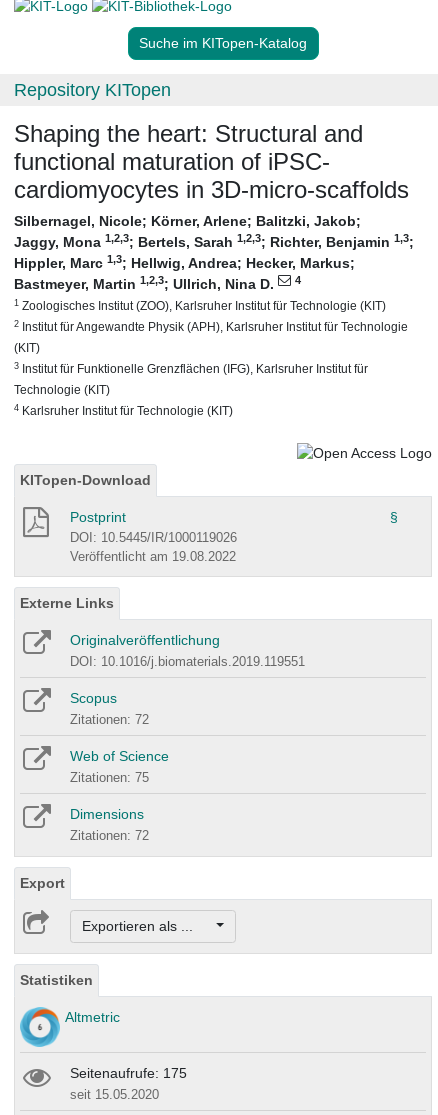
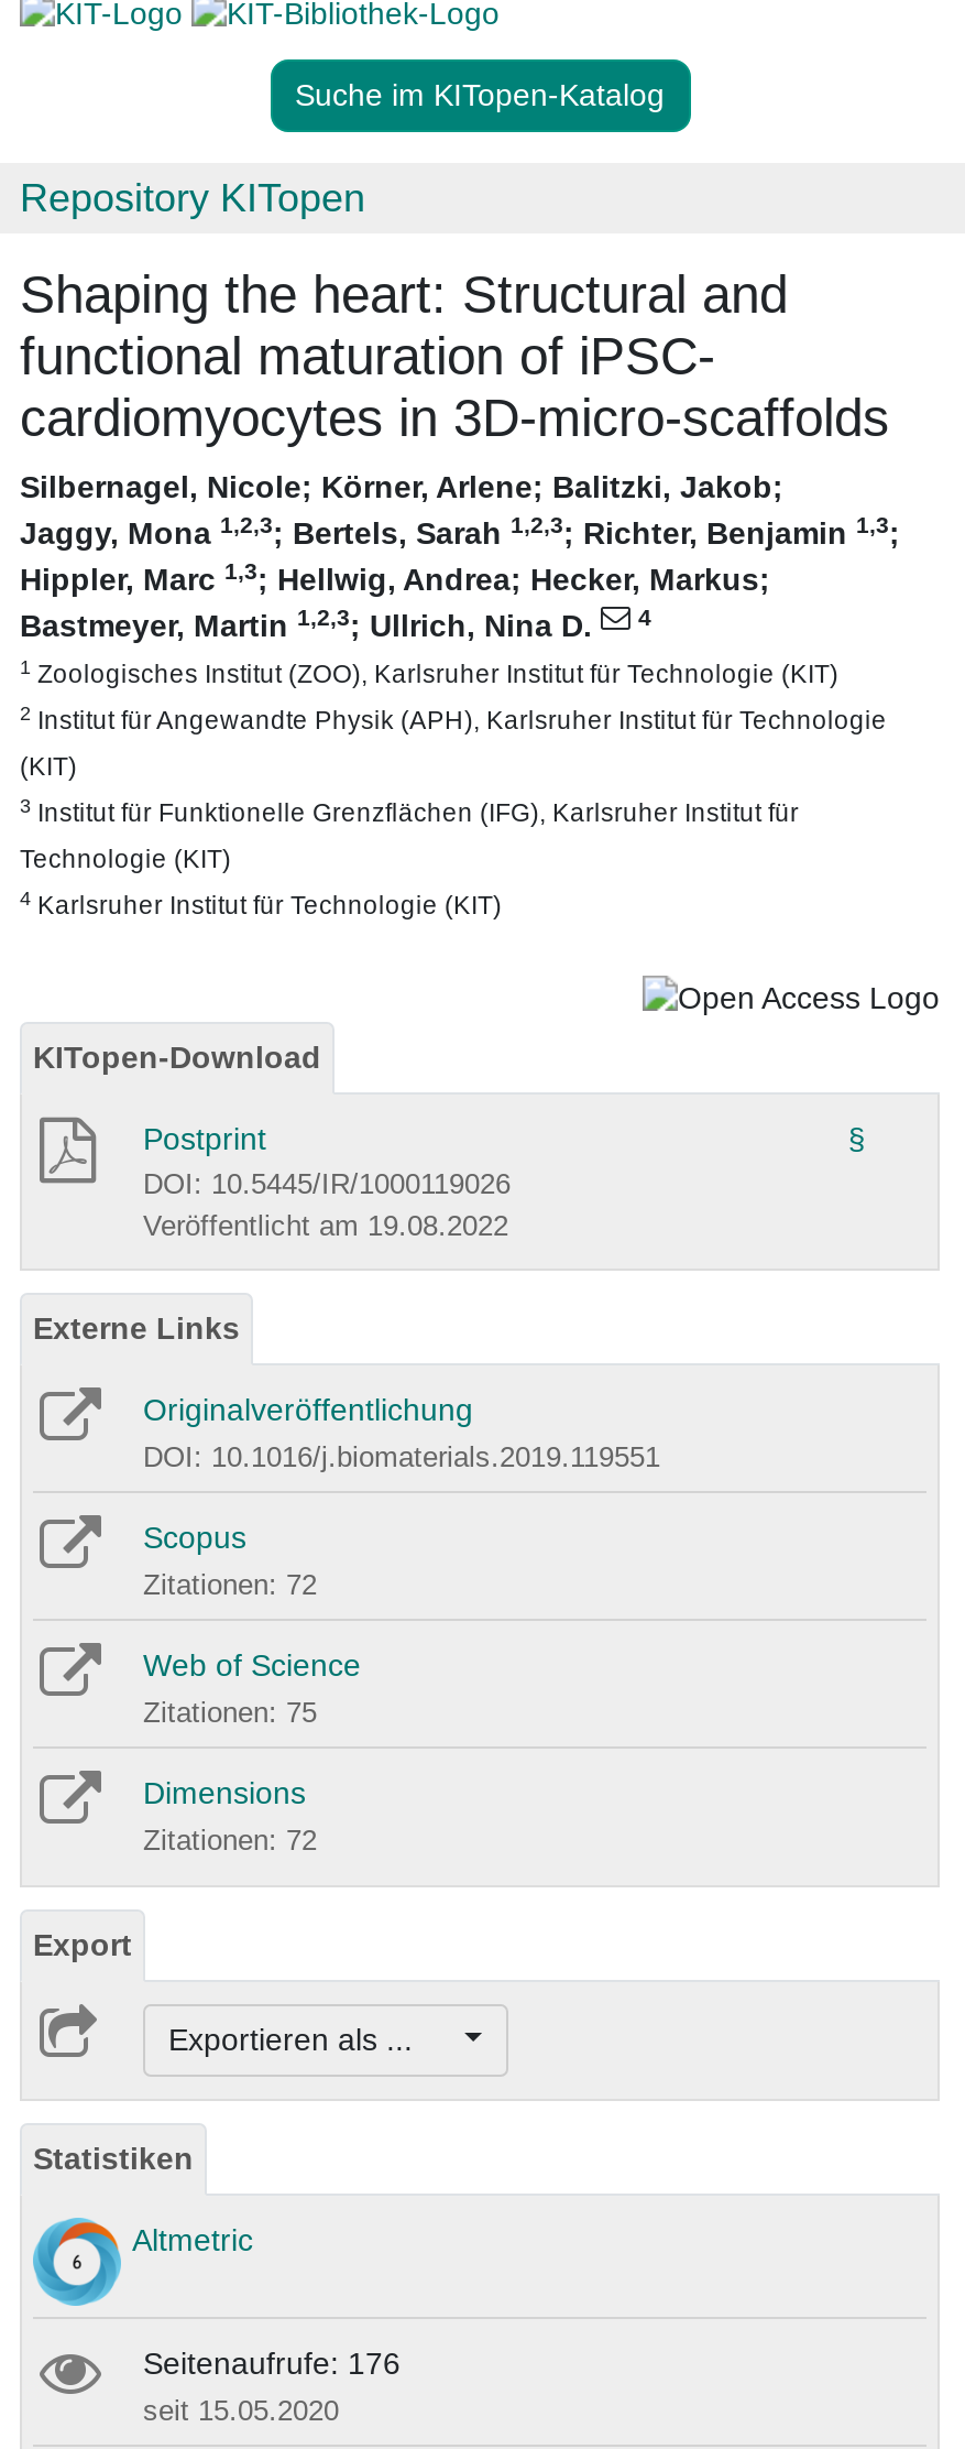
[70,1065,187,1081] Seitenaufrufe: 175 -> [143,2346,401,2381] Seitenaufrufe: 176

